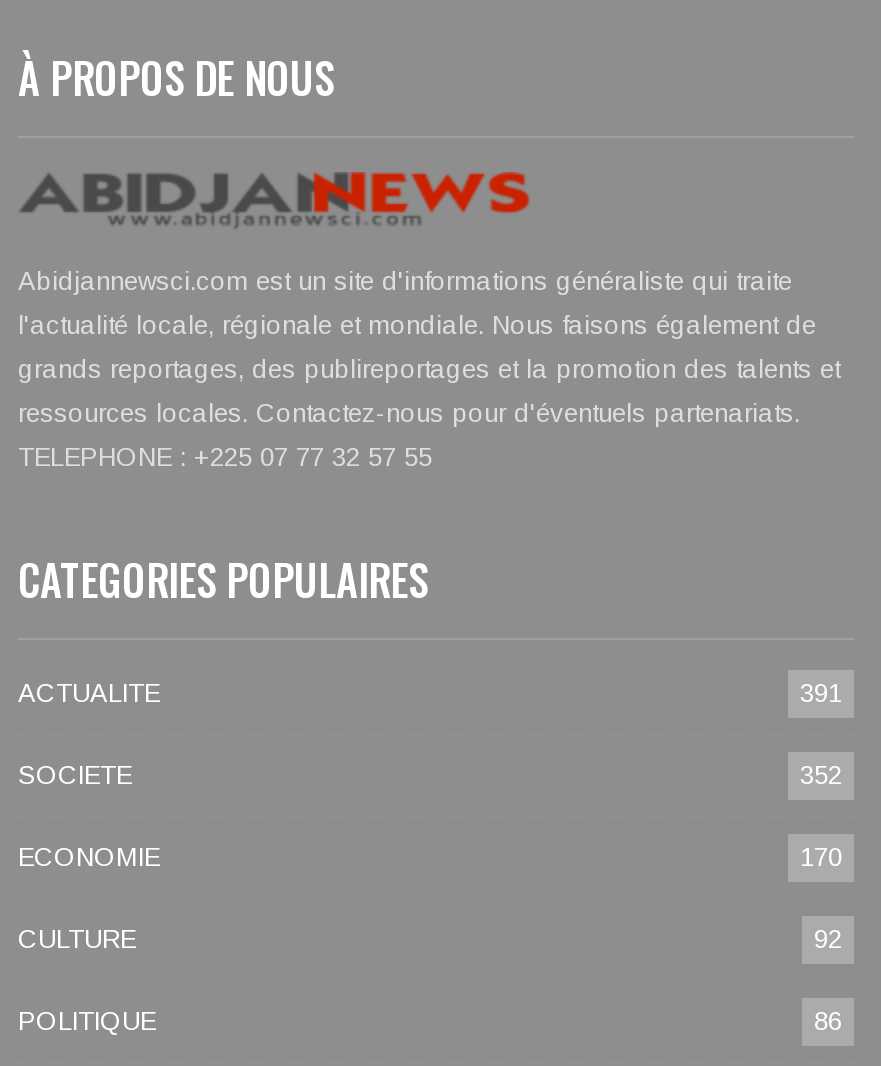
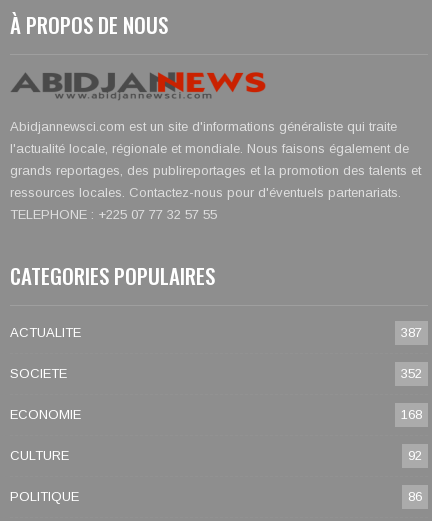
[800,678,842,708] 391 -> [401,325,422,340] 387
[800,842,842,872] 170 -> [401,407,422,422] 168

